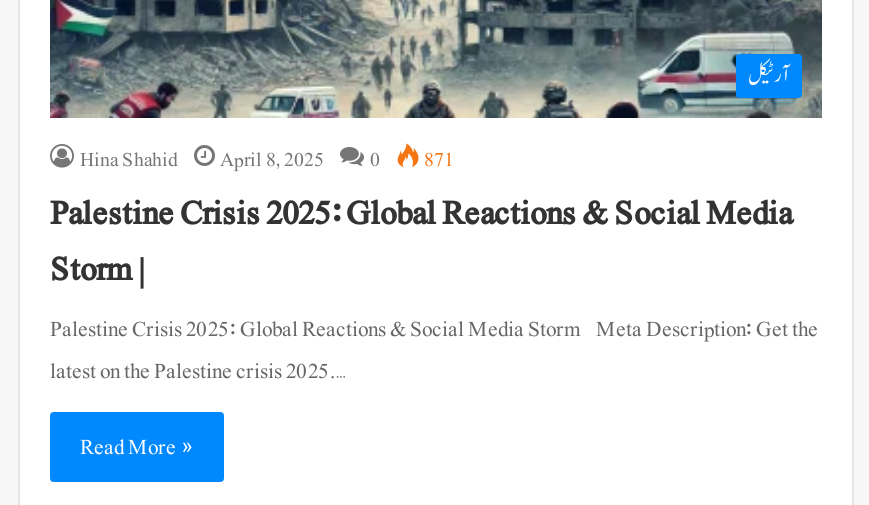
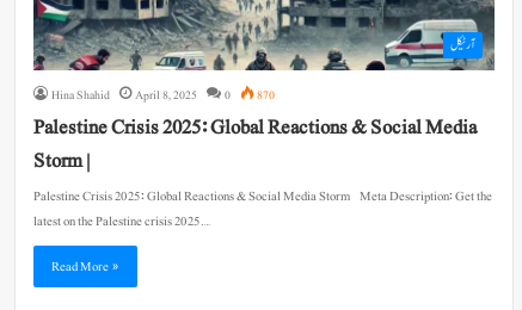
[80,143,454,177] Hina Shahid April 8, 2025 0 871 -> [51,85,275,105] Hina Shahid April 8, 2025 0 870

